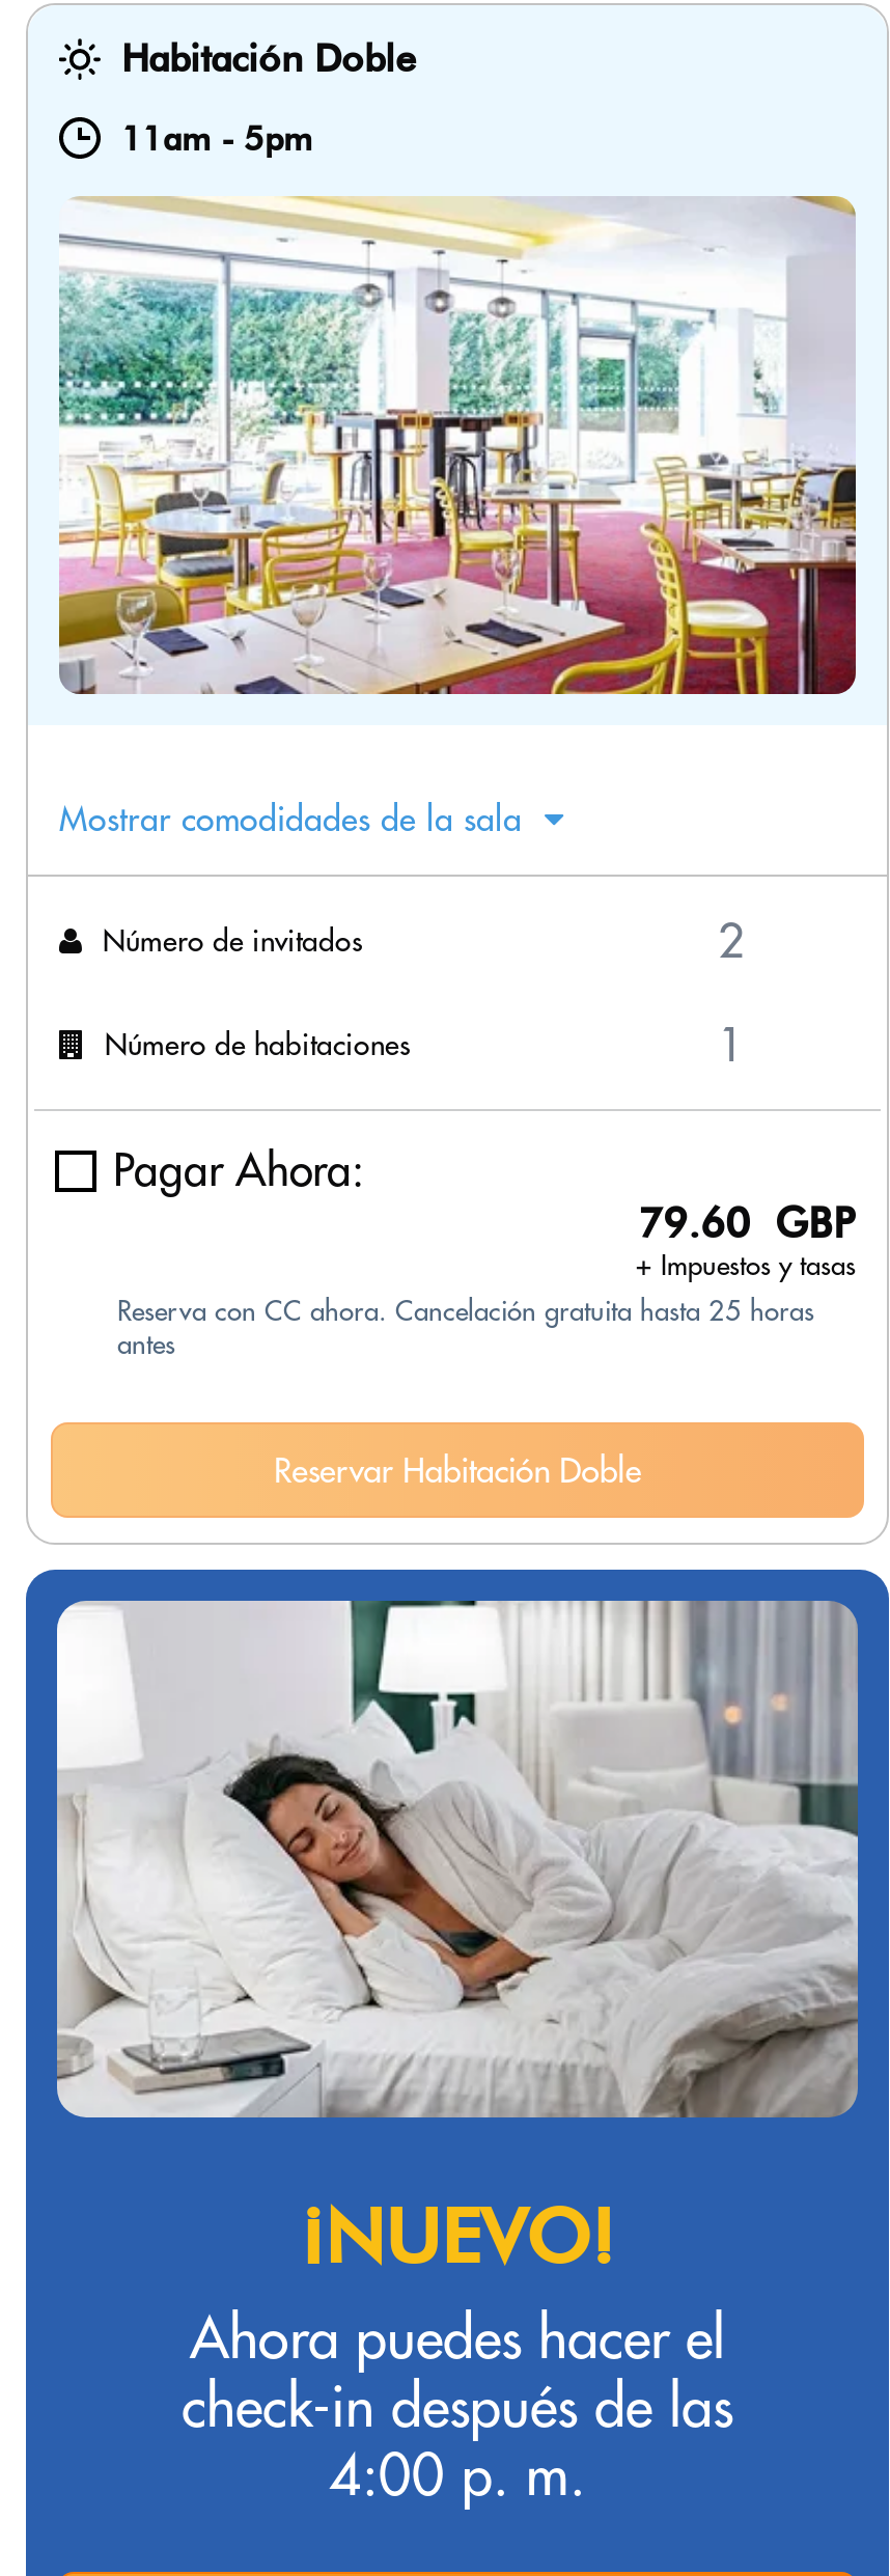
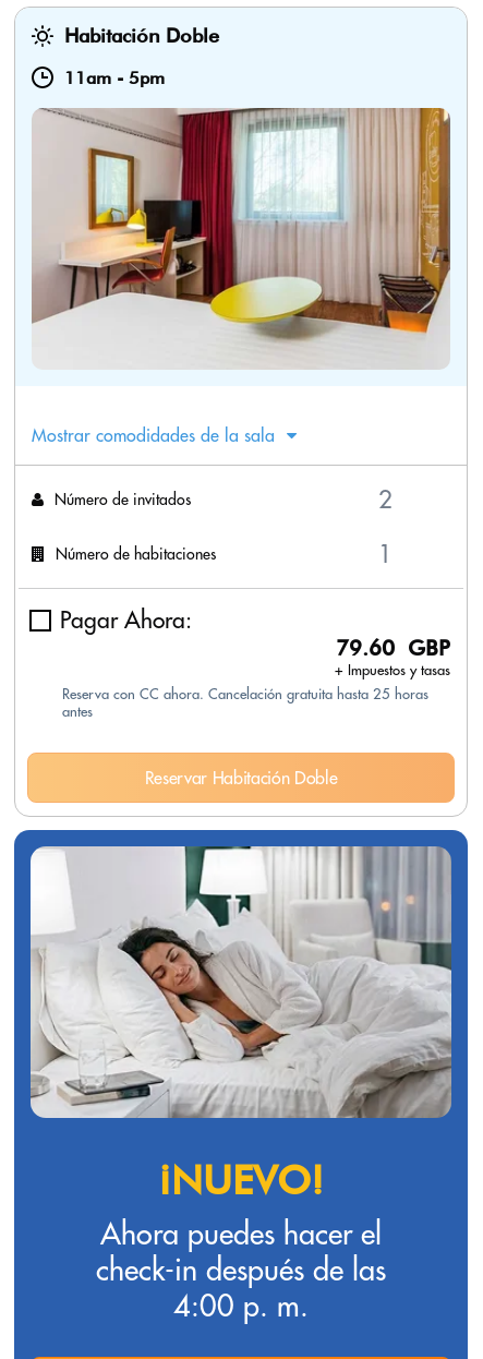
[57,196,858,696] [image] -> [32,107,451,370] [image]

